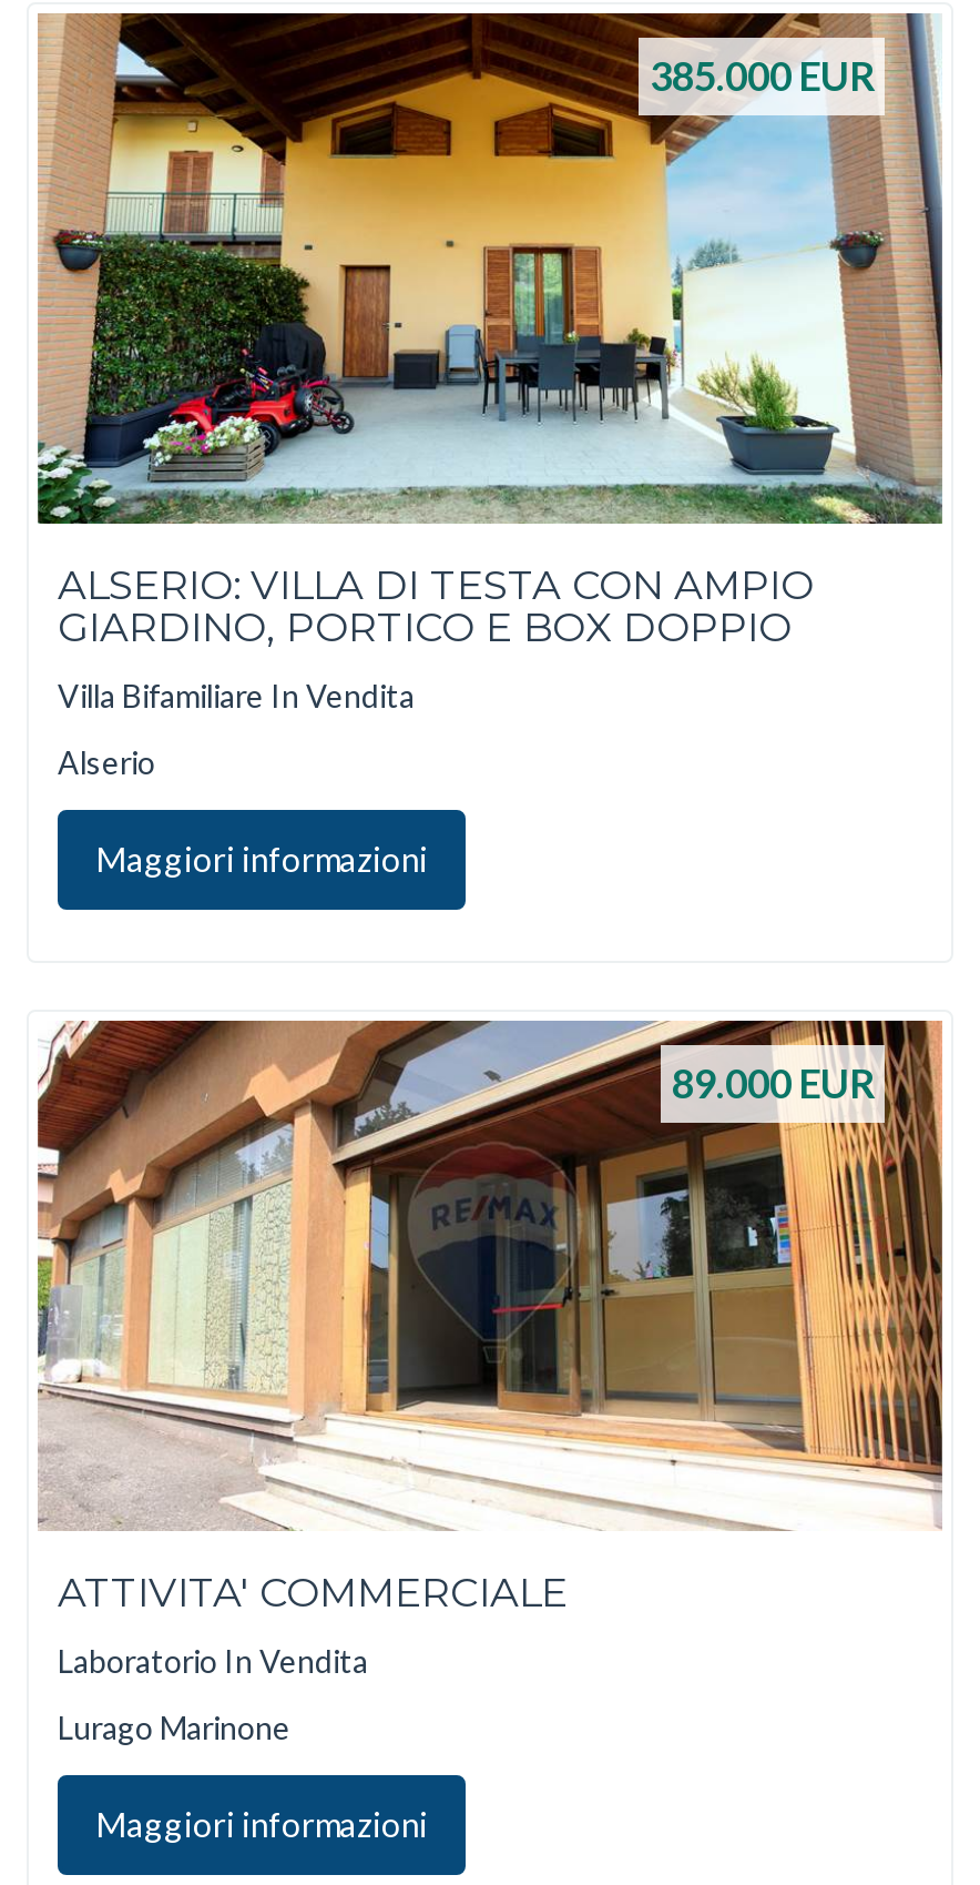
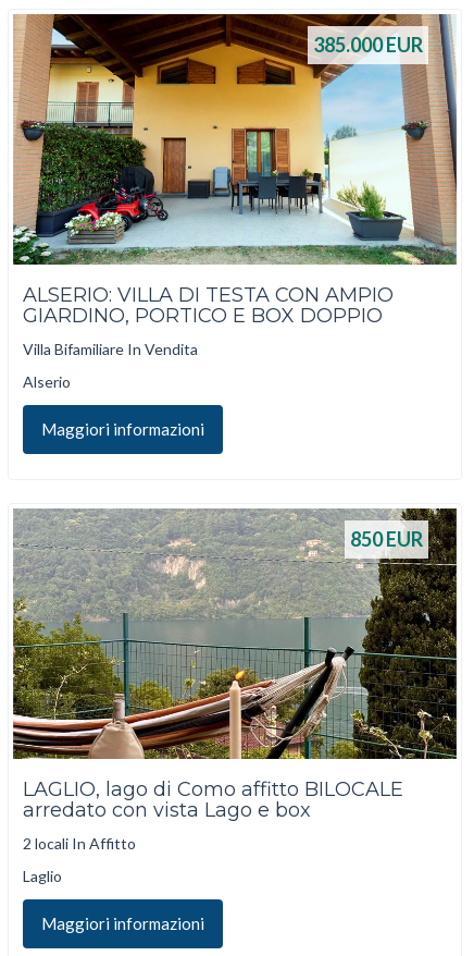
[38,1018,945,1529] [image] | 89.000 EUR -> [12,507,458,760] [image] | 850 EUR
[58,1569,568,1618] ATTIVITA' COMMERCIALE -> [23,777,403,822] LAGLIO, lago di Como affitto BILOCALE | arredato con vista Lago e box
[58,1641,368,1679] Laboratorio In Vendita -> [23,834,136,852] 2 locali In Affitto
[58,1709,290,1746] Lurago Marinone -> [23,867,62,885] Laglio

